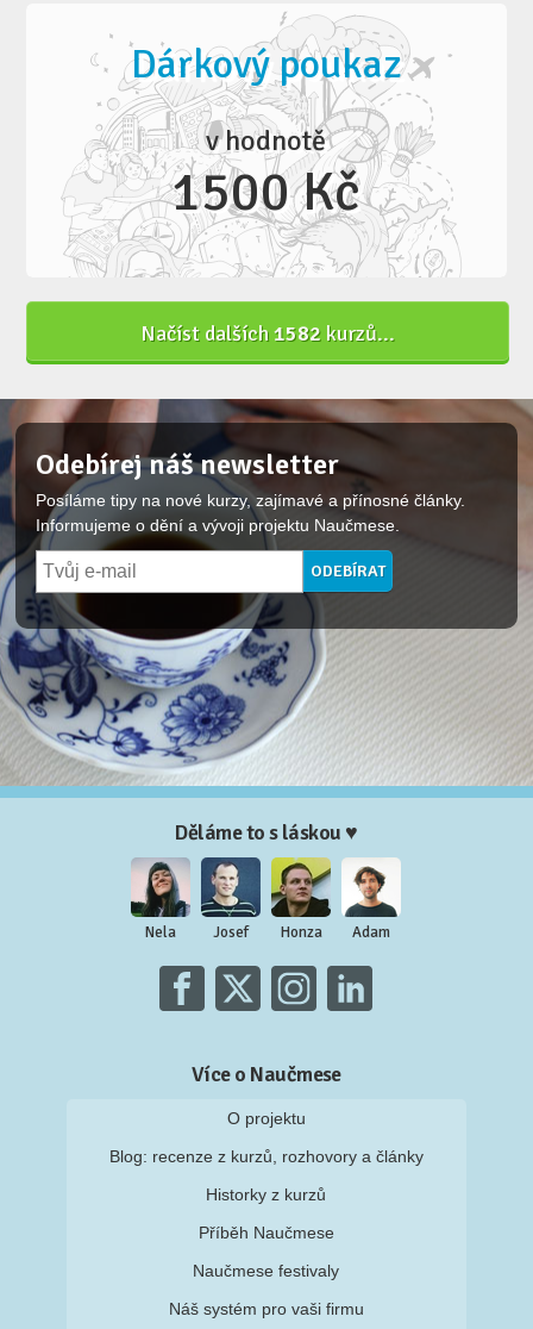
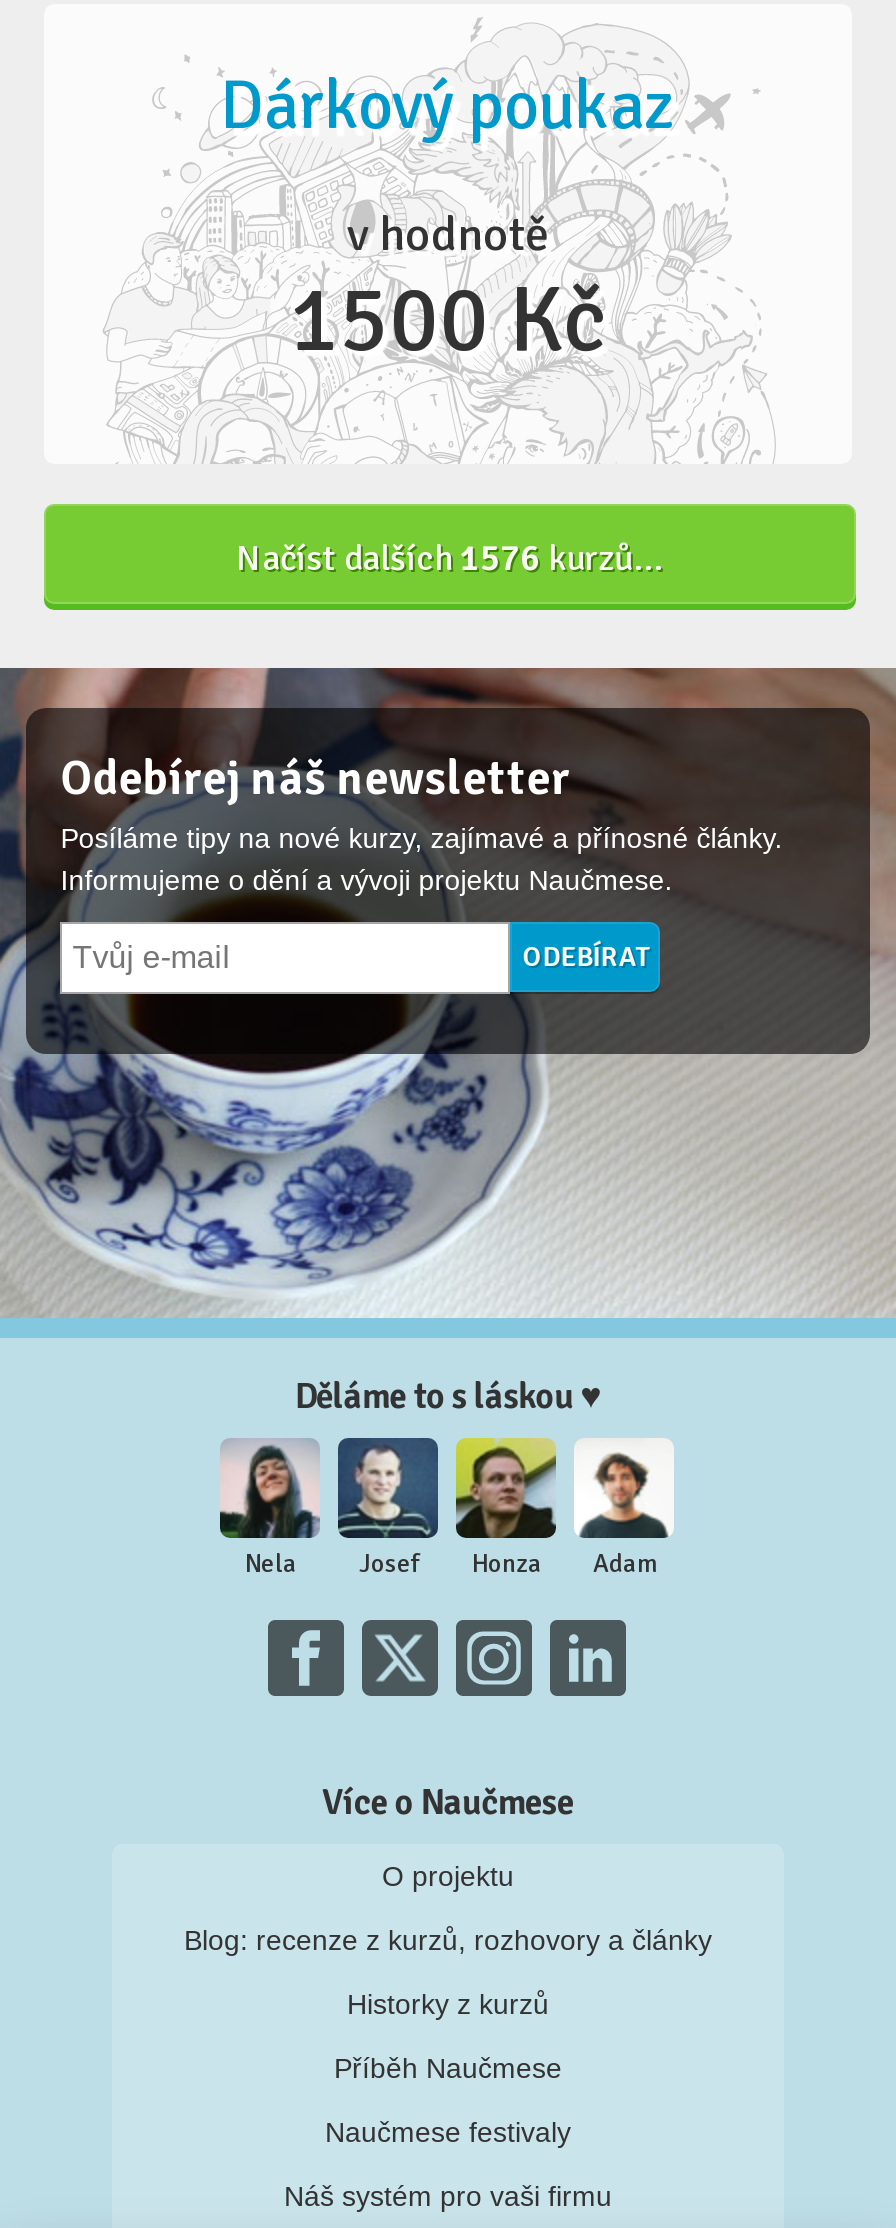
[140,320,395,346] Načíst dalších 1582 kurzů... -> [236,536,664,580] Načíst dalších 1576 kurzů...

